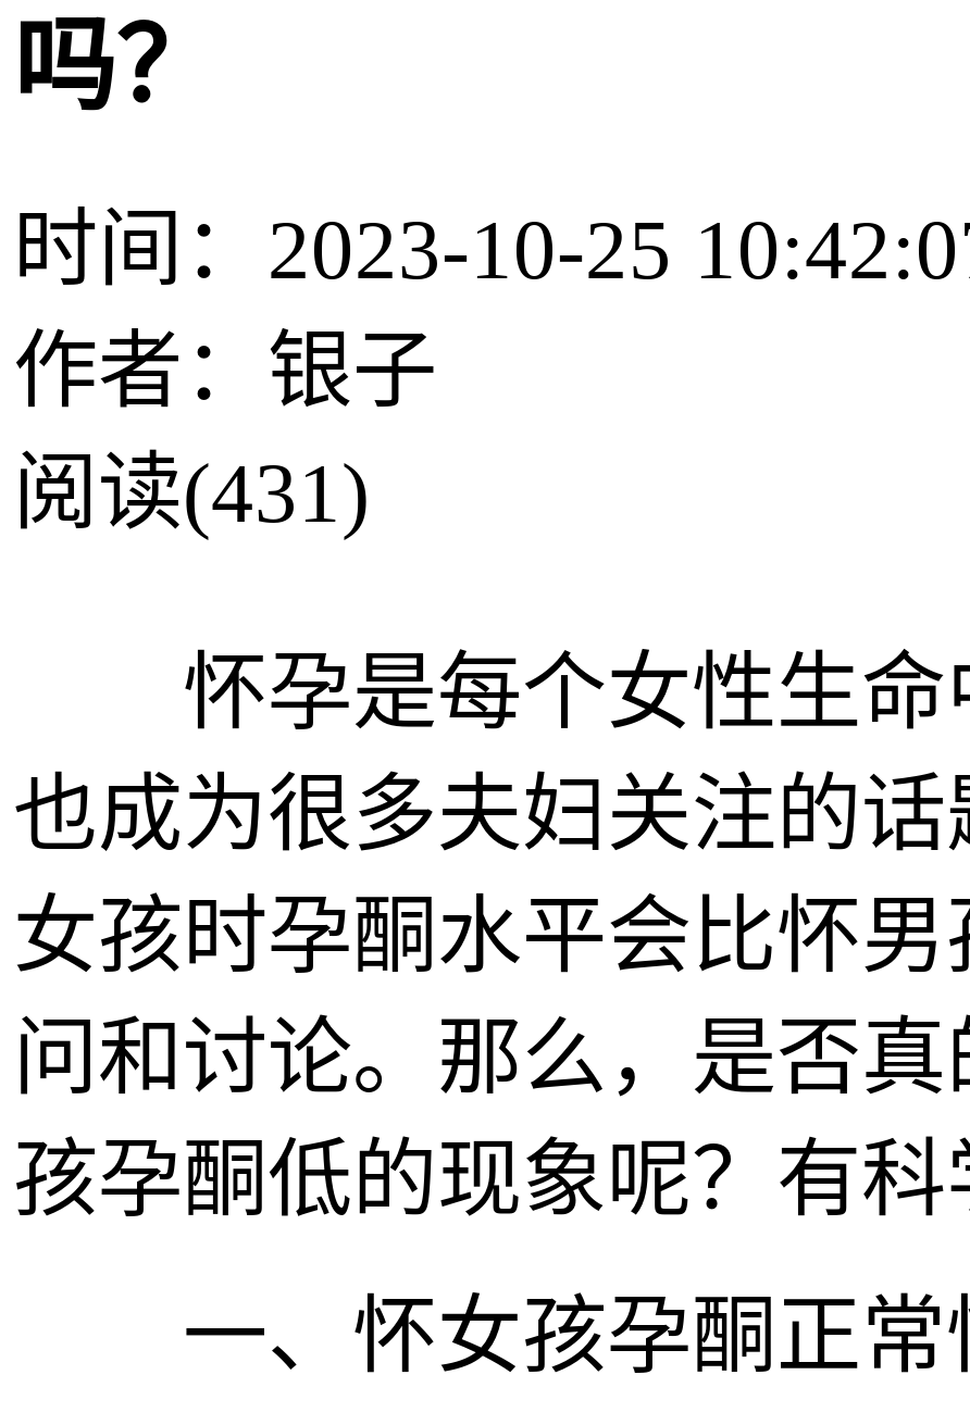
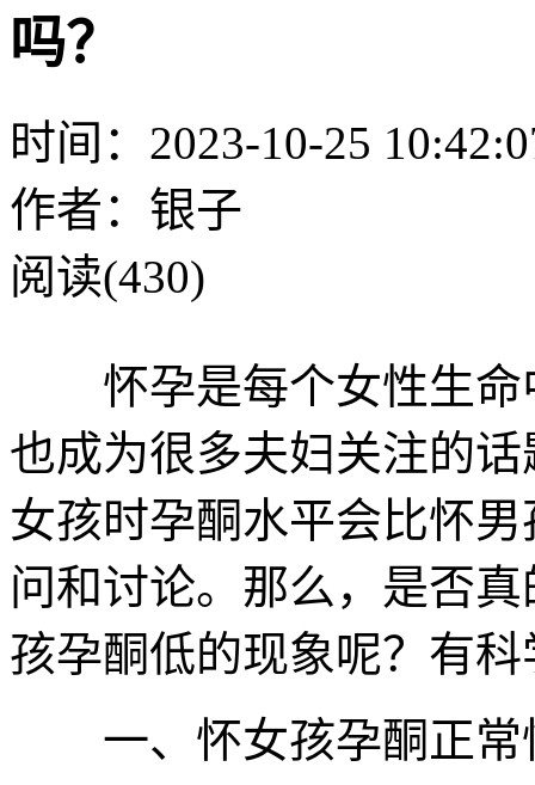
[13,445,370,539] 阅读(431) -> [10,251,205,302] 阅读(430)

